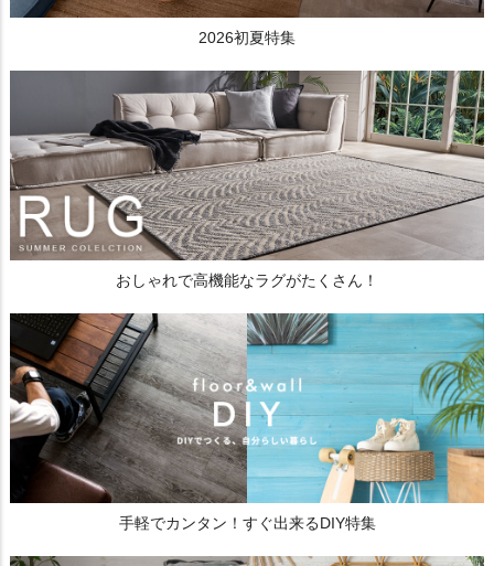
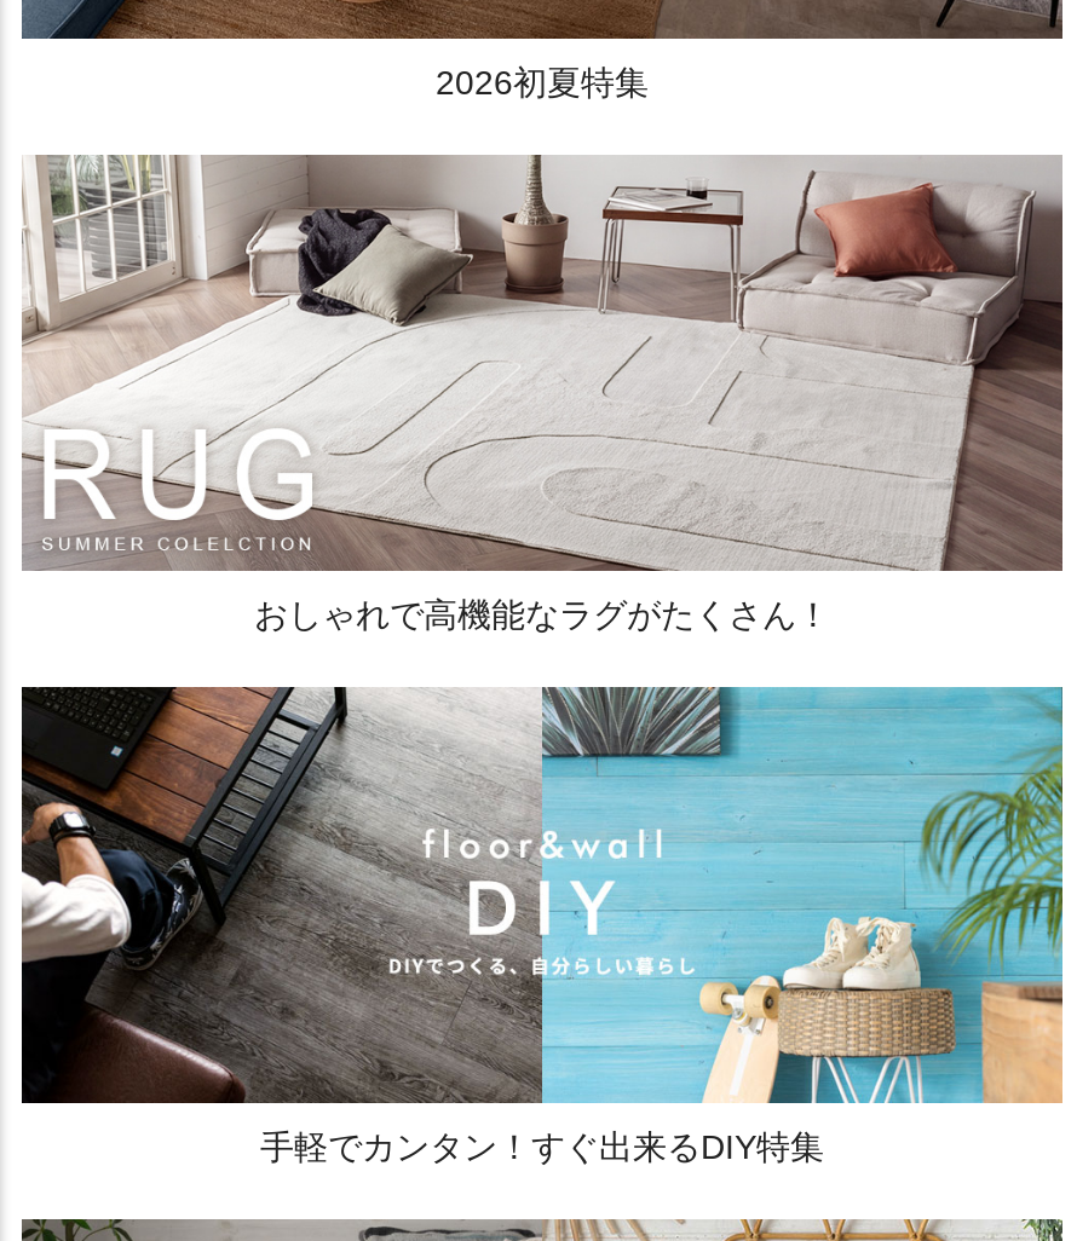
[9,70,485,260] [image] -> [22,155,1065,571] [image]

